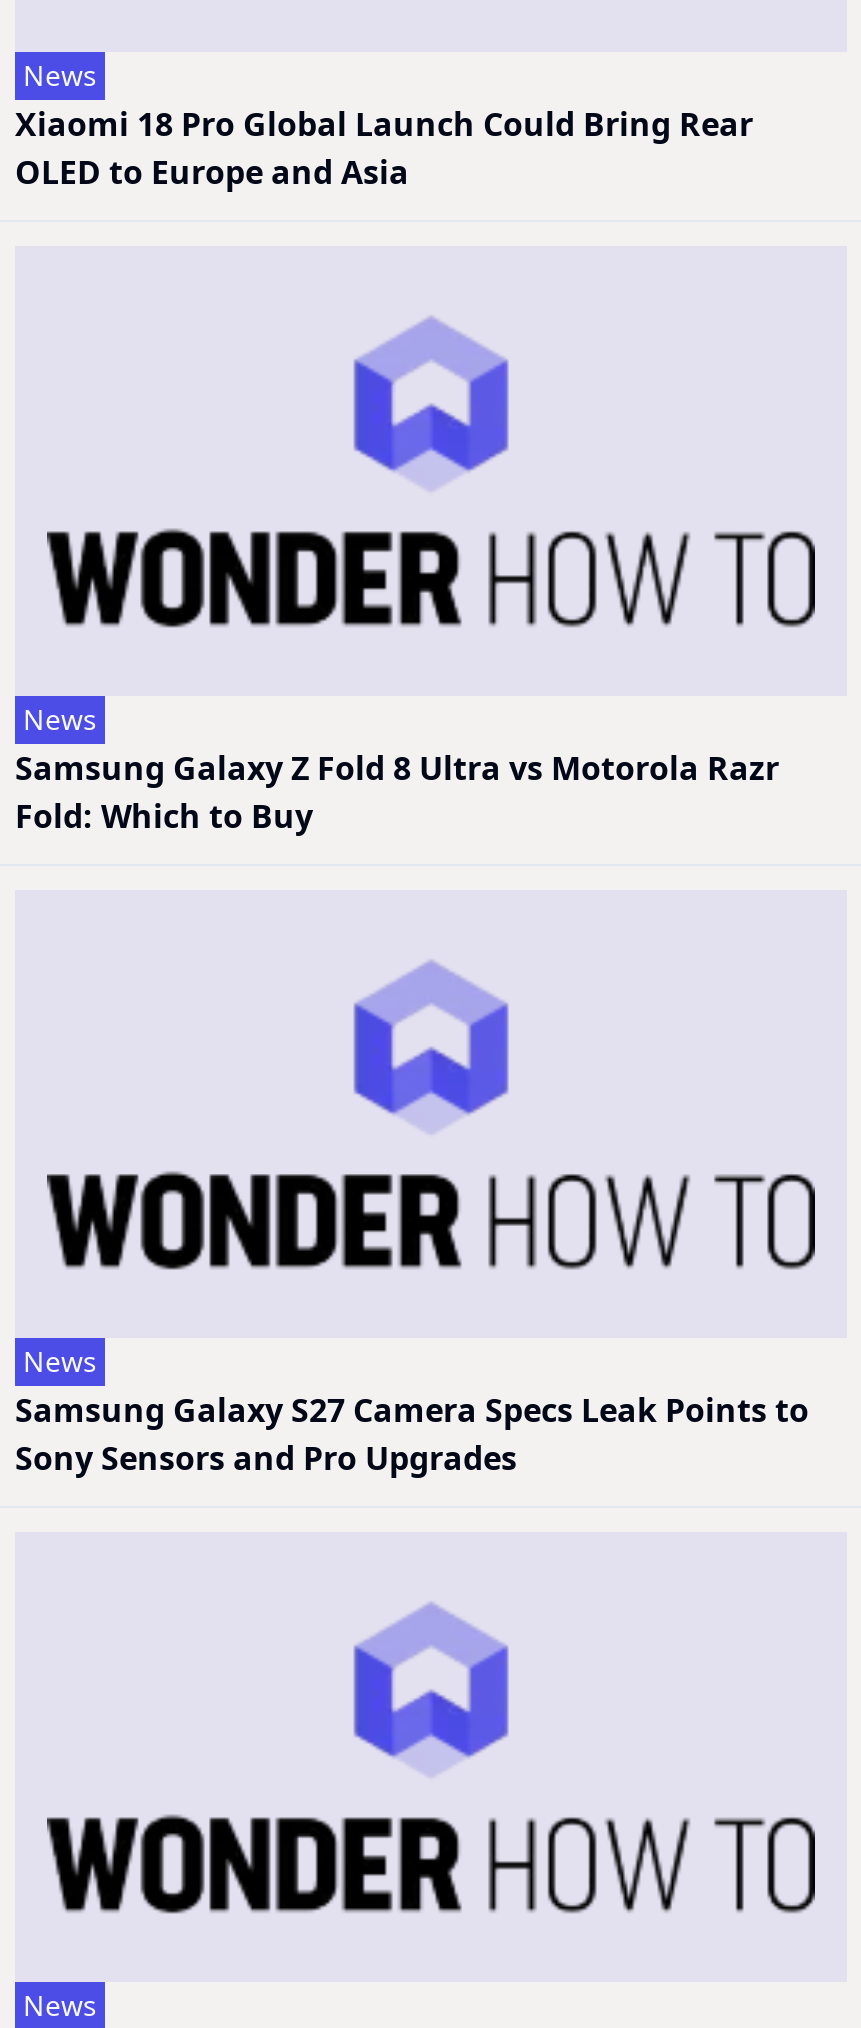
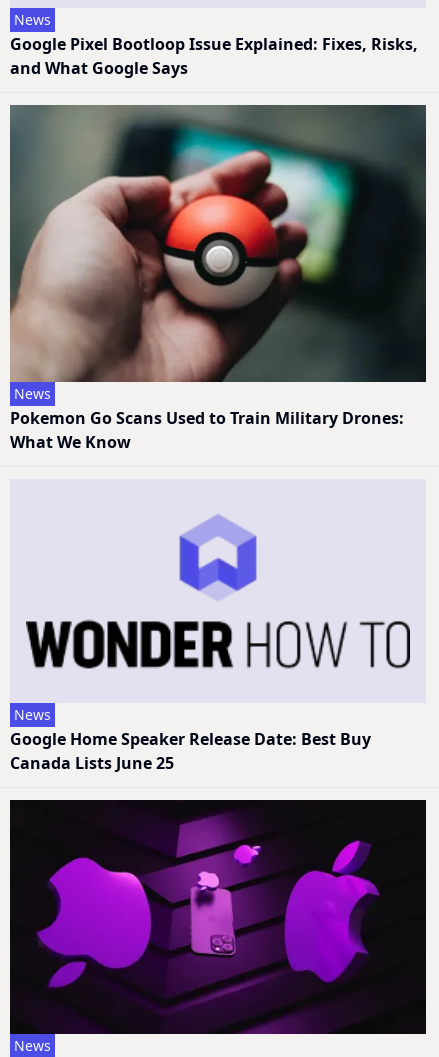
[15,102,753,194] Xiaomi 18 Pro Global Launch Could Bring Rear | OLED to Europe and Asia -> [10,33,418,79] Google Pixel Bootloop Issue Explained: Fixes, Risks, | and What Google Says
[15,247,847,838] [image] | Samsung Galaxy Z Fold 8 Ultra vs Motorola Razr | Fold: Which to Buy -> [9,104,427,453] [image] | Pokemon Go Scans Used to Train Military Drones: | What We Know
[15,1389,809,1481] Samsung Galaxy S27 Camera Specs Leak Points to | Sony Sensors and Pro Upgrades -> [10,728,371,774] Google Home Speaker Release Date: Best Buy | Canada Lists June 25
[15,1533,847,1981] [image] -> [9,799,427,1035] [image]

